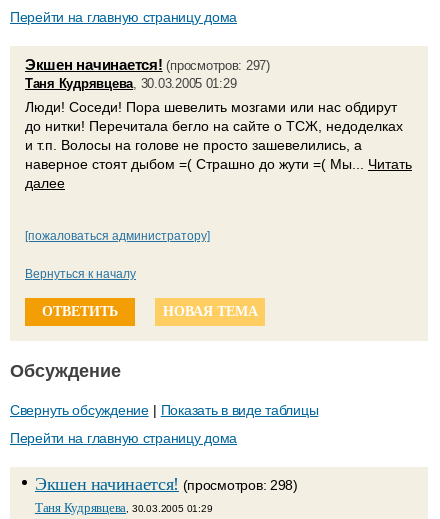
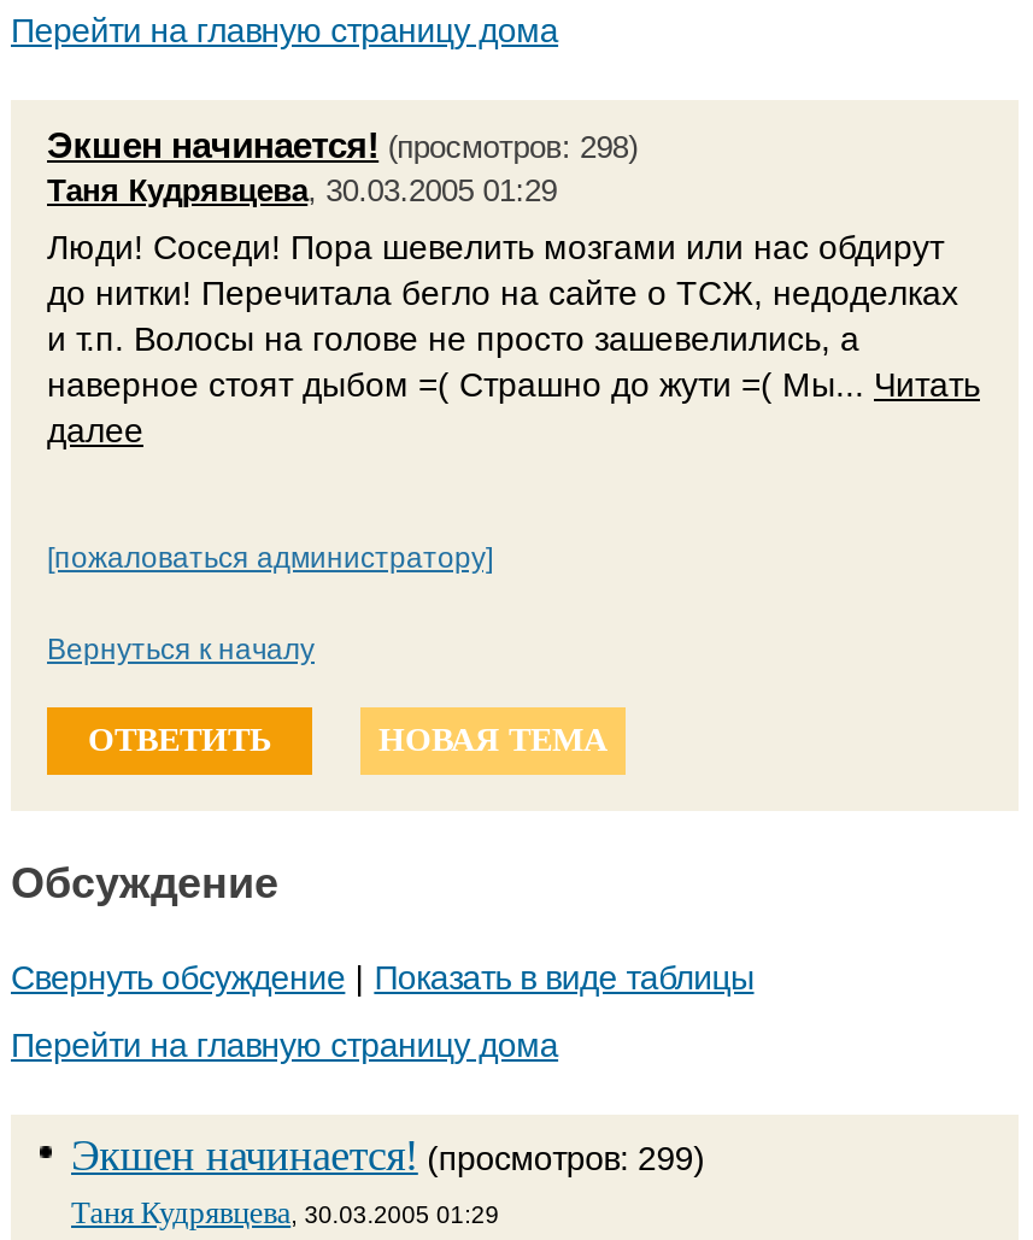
[25,56,270,73] Экшен начинается! (просмотров: 297) -> none
none -> [71,1132,705,1180] Экшен начинается! (просмотров: 299)
moved [35,474,298,494] -> [47,124,637,165]: Экшен начинается! (просмотров: 298)

